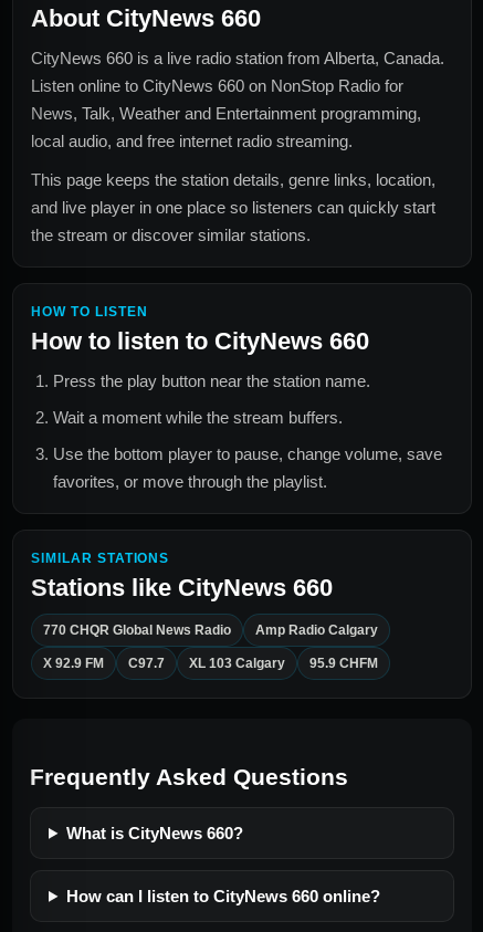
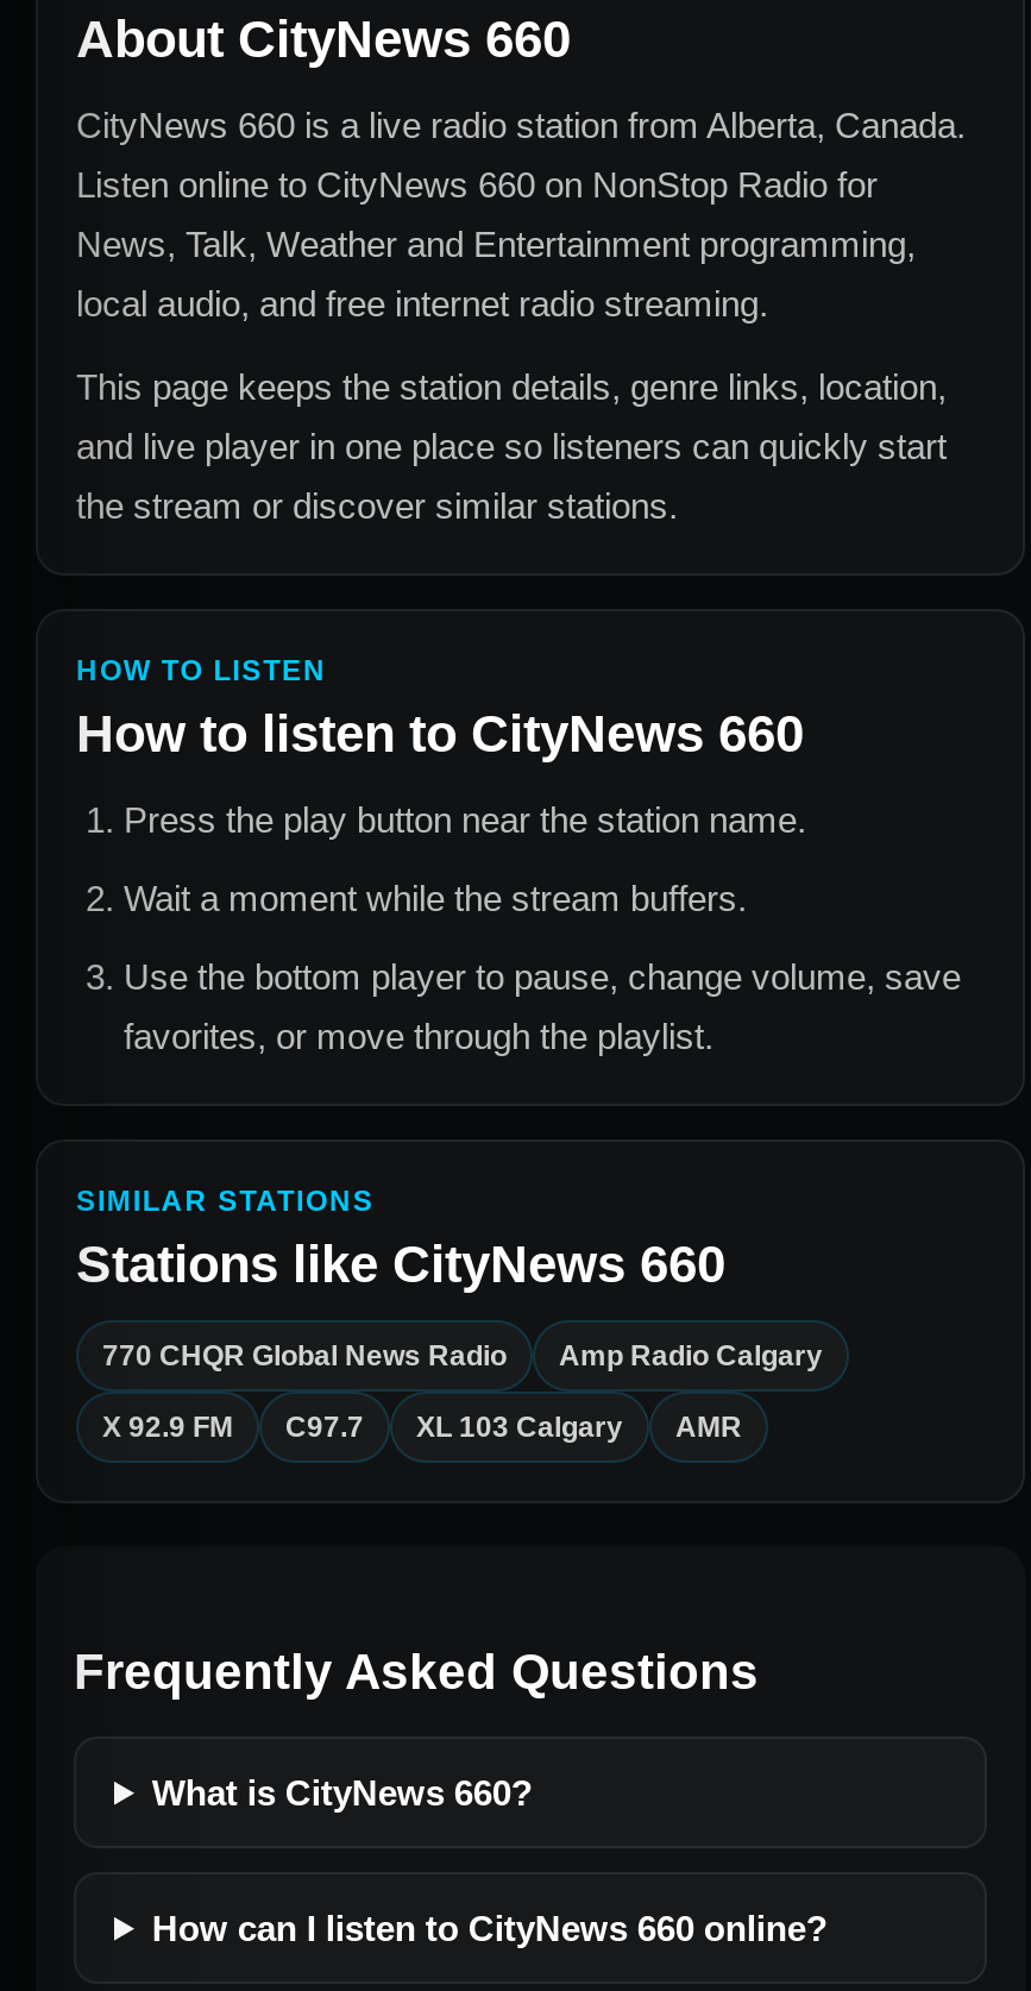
[309,655,378,671] 95.9 CHFM -> [675,1410,742,1443] AMR

